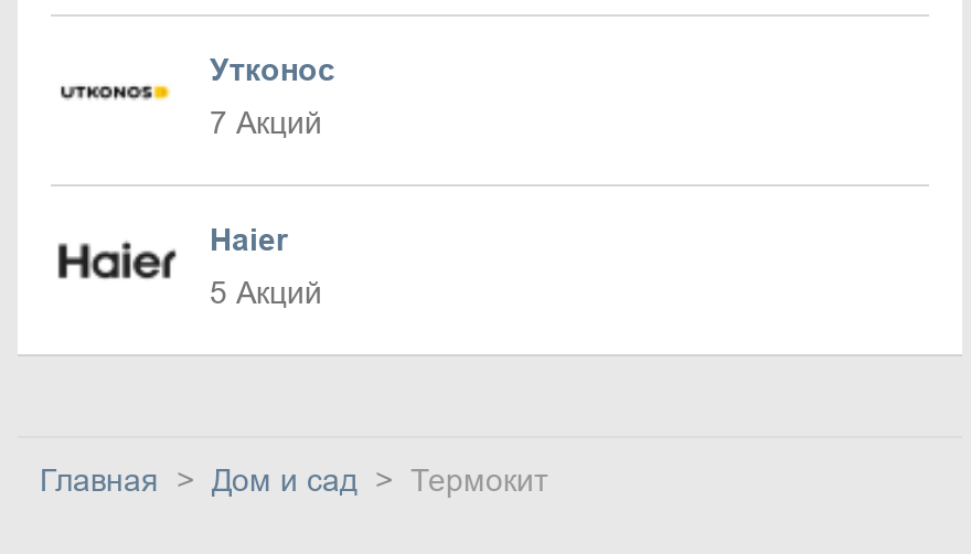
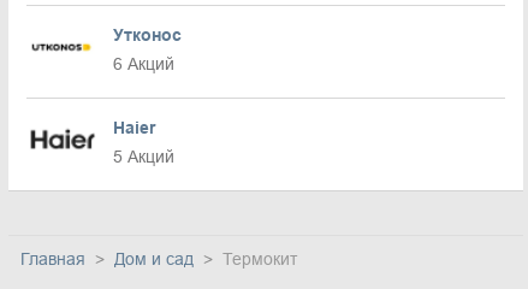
[210,106,322,141] 7 Акций -> [113,55,174,74] 6 Акций

